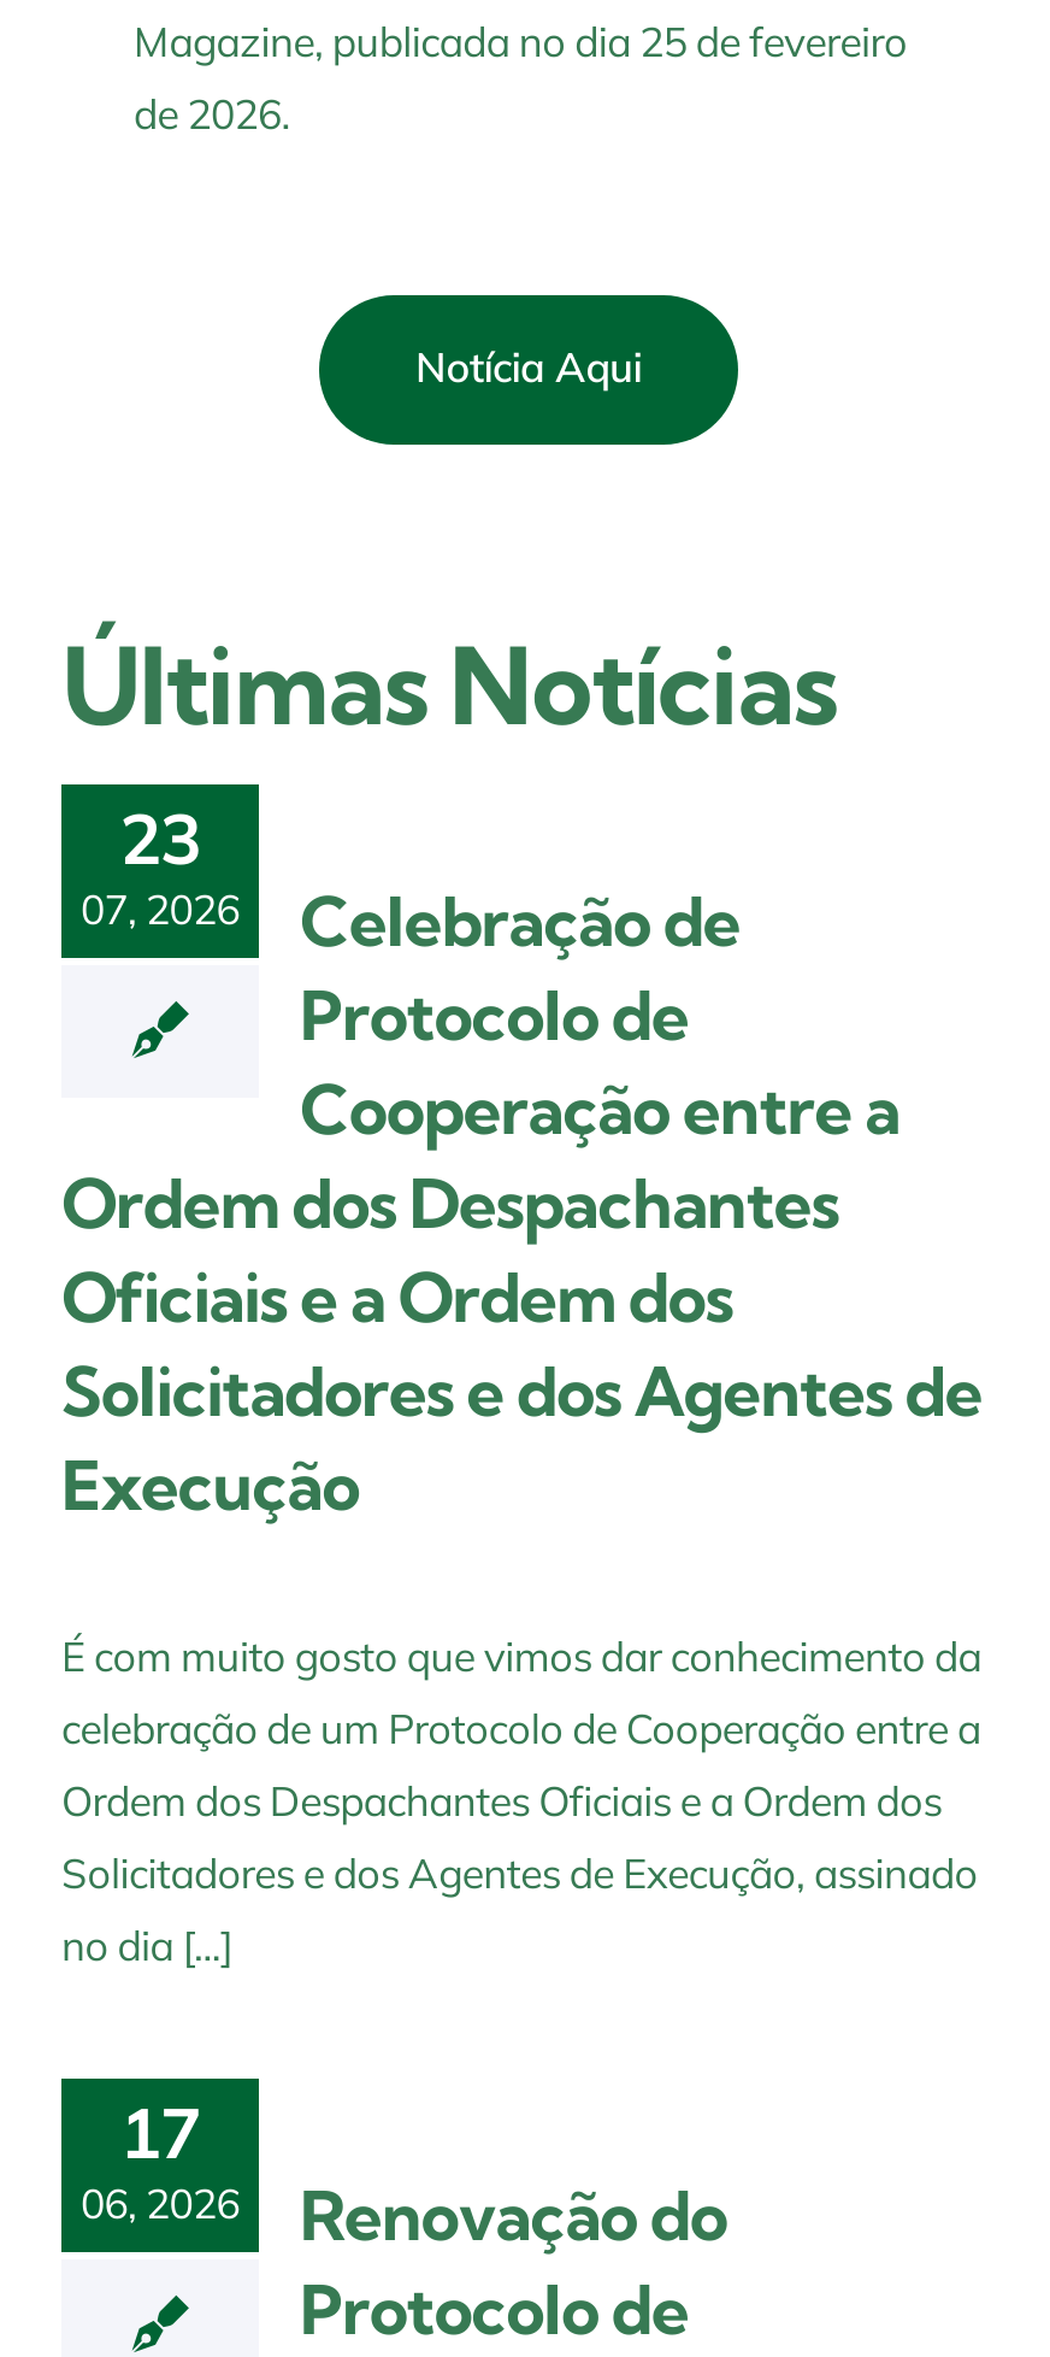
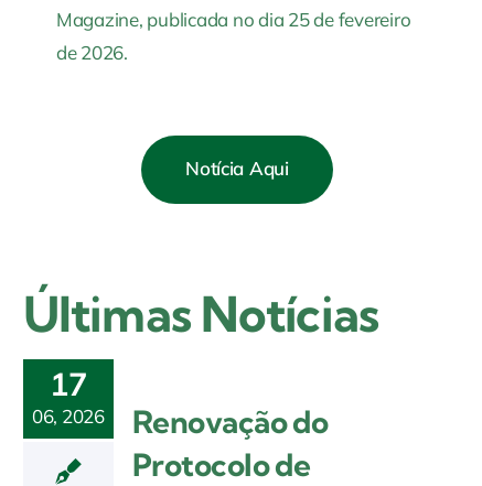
[61,793,982,1970] 23 | 07, 2026 | Celebração de | Protocolo de | Cooperação entre a | Ordem dos Despachantes | Oficiais e a Ordem dos | Solicitadores e dos Agentes de | Execução | É com muito gosto que vimos dar conhecimento da | celebração de um Protocolo de Cooperação entre a | Ordem dos Despachantes Oficiais e a Ordem dos | Solicitadores e dos Agentes de Execução, assinado | no dia [...] -> none

